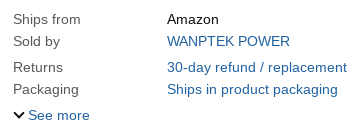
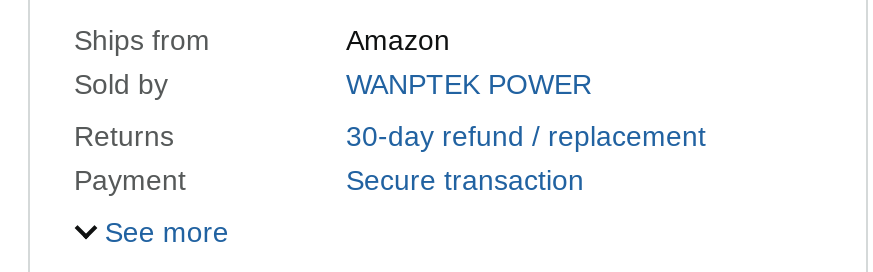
[13,81,338,97] Packaging | Ships in product packaging -> [74,164,584,196] Payment | Secure transaction

